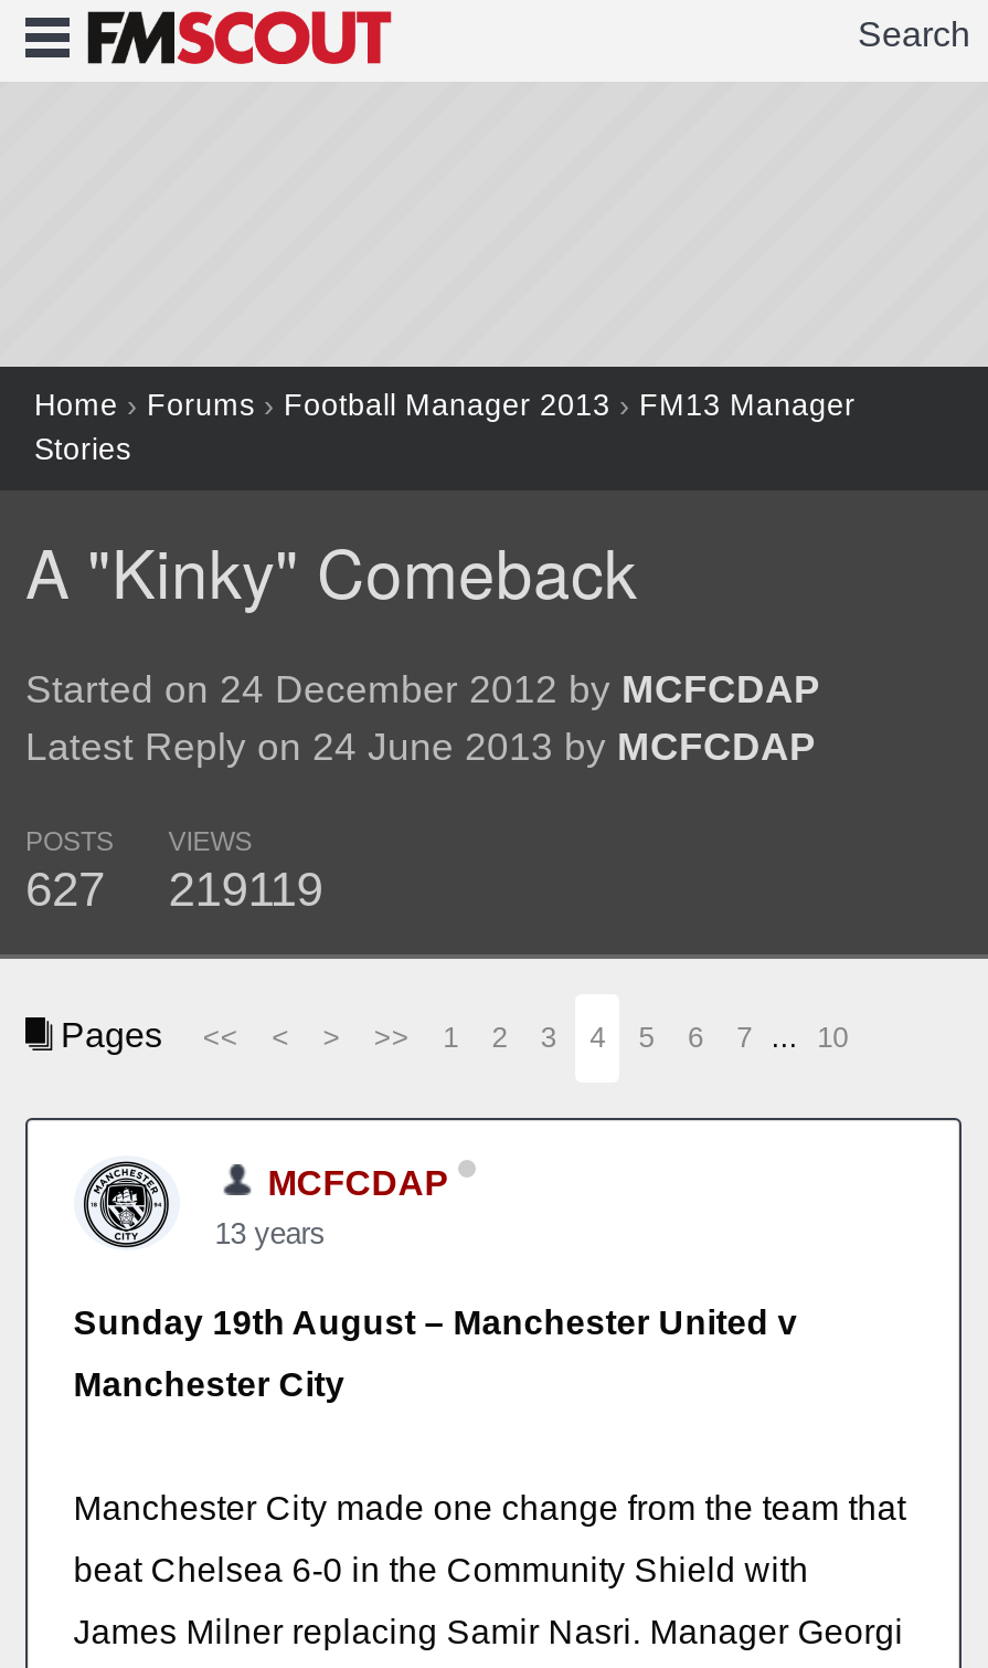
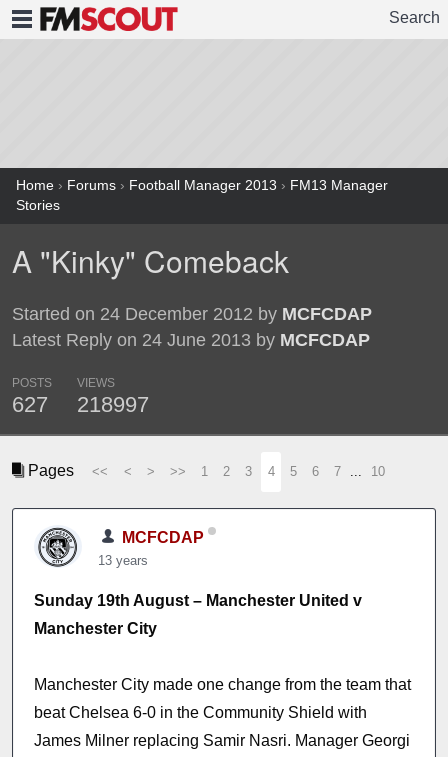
[25,862,323,917] 627 219119 -> [12,392,149,417] 627 218997

